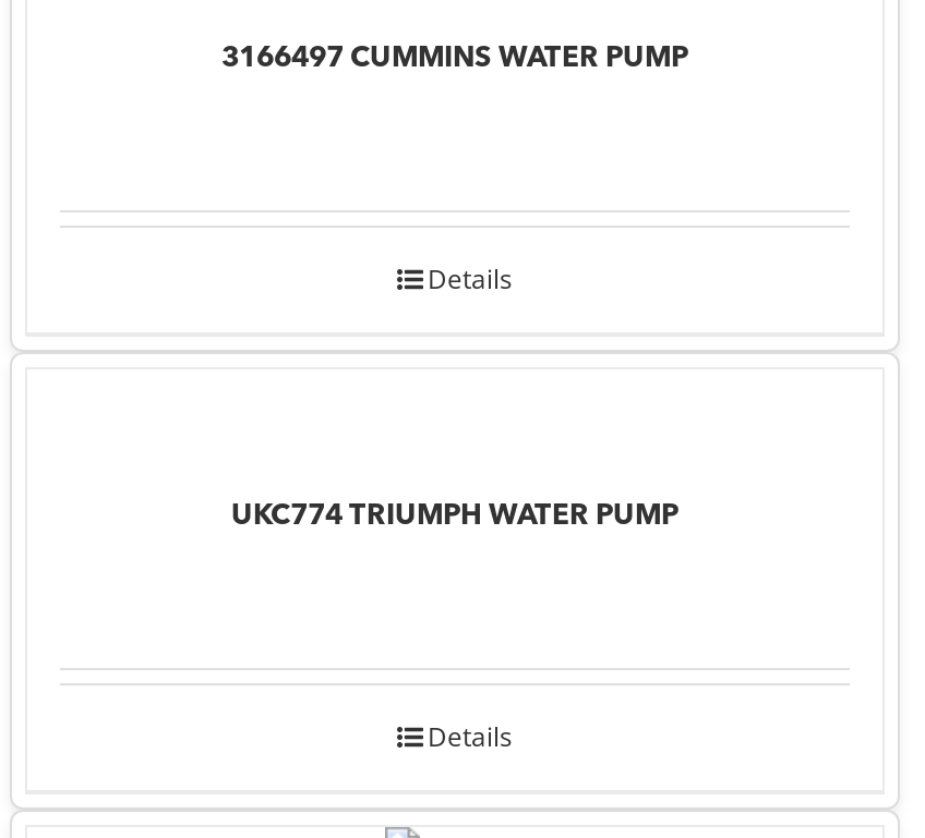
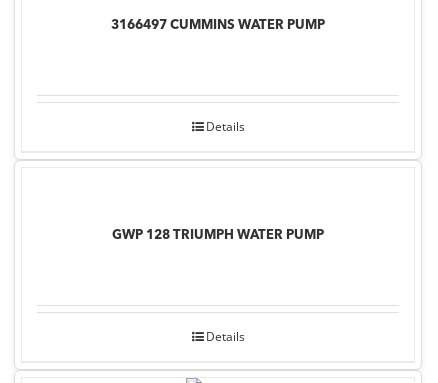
[231,502,678,531] UKC774 TRIUMPH WATER PUMP -> [112,229,324,242] GWP 128 TRIUMPH WATER PUMP

